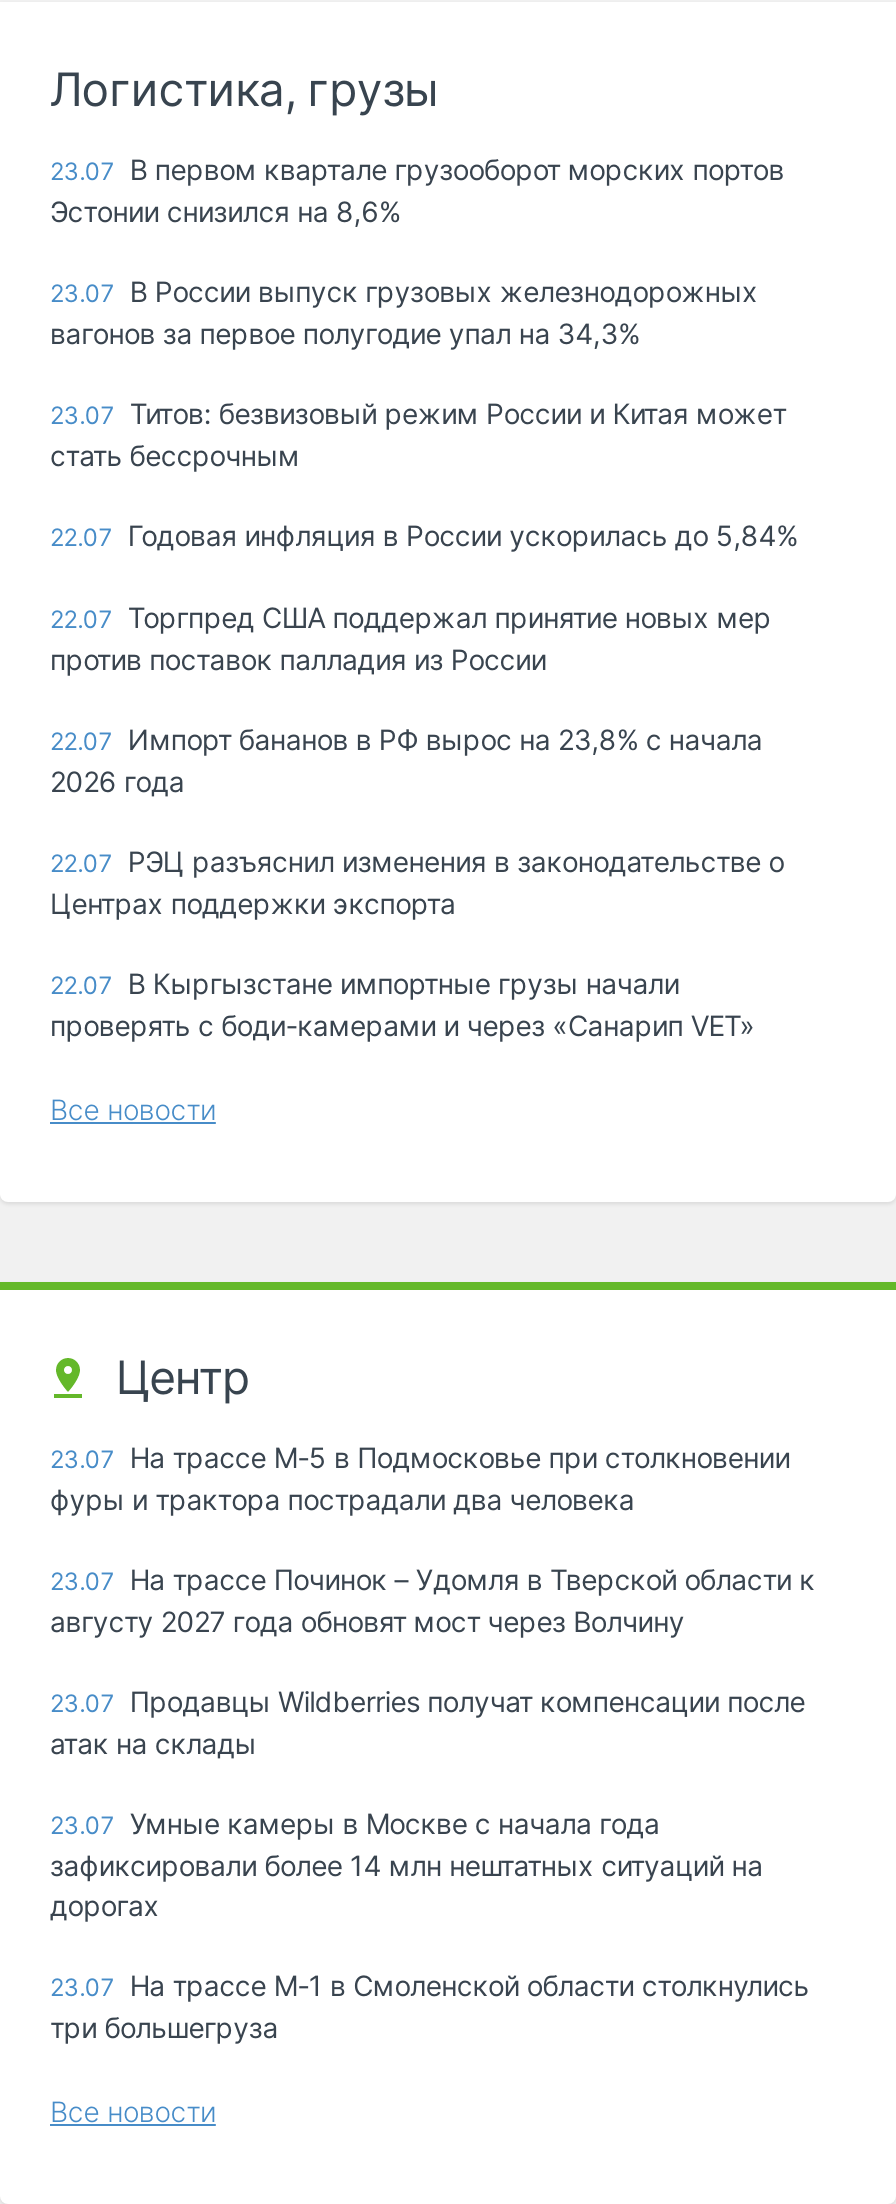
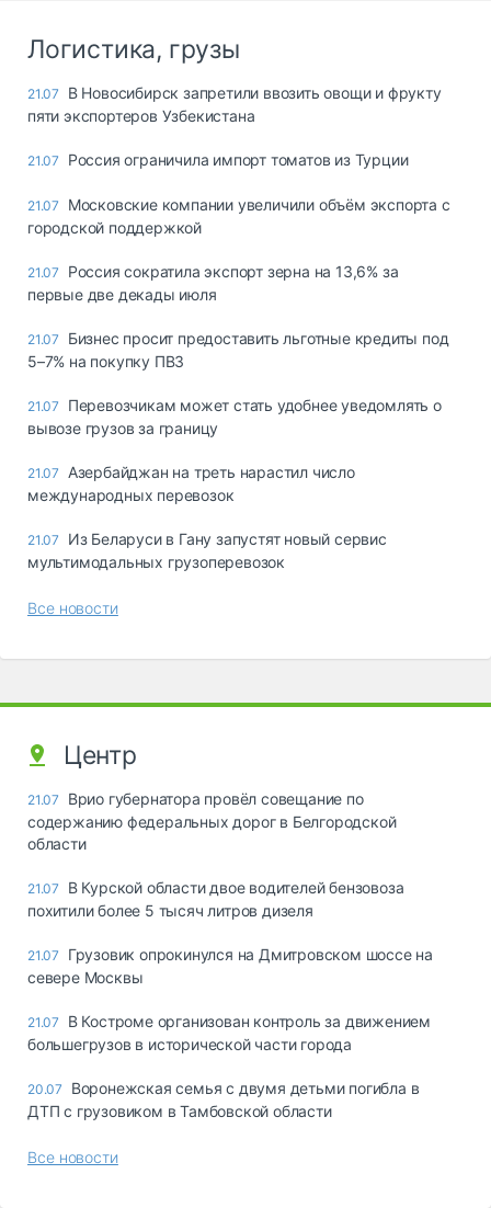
[50,152,784,228] 23.07 В первом квартале грузооборот морских портов | Эстонии снизился на 8,6% -> [27,83,441,125] 21.07 В Новосибирск запретили ввозить овощи и фрукту | пяти экспортеров Узбекистана
[50,274,758,350] 23.07 В России выпуск грузовых железнодорожных | вагонов за первое полугодие упал на 34,3% -> [27,150,408,169] 21.07 Россия ограничила импорт томатов из Турции
[50,396,786,472] 23.07 Титов: безвизовый режим России и Китая может | стать бессрочным -> [27,195,450,237] 21.07 Московские компании увеличили объём экспорта с | городской поддержкой
[50,518,798,552] 22.07 Годовая инфляция в России ускорилась до 5,84% -> [27,262,398,304] 21.07 Россия сократила экспорт зерна на 13,6% за | первые две декады июля
[50,600,771,676] 22.07 Торгпред США поддержал принятие новых мер | против поставок палладия из России -> [27,329,449,371] 21.07 Бизнес просит предоставить льготные кредиты под | 5–7% на покупку ПВЗ
[50,722,762,798] 22.07 Импорт бананов в РФ вырос на 23,8% с начала | 2026 года -> [27,396,441,437] 21.07 Перевозчикам может стать удобнее уведомлять о | вывозе грузов за границу
[50,844,784,920] 22.07 РЭЦ разъяснил изменения в законодательстве о | Центрах поддержки экспорта -> [27,463,355,504] 21.07 Азербайджан на треть нарастил число | международных перевозок
[50,966,755,1042] 22.07 В Кыргызстане импортные грузы начали | проверять с боди-камерами и через «Санарип VET» -> [27,530,387,571] 21.07 Из Беларуси в Гану запустят новый сервис | мультимодальных грузоперевозок
[50,1440,790,1516] 23.07 На трассе М-5 в Подмосковье при столкновении | фуры и трактора пострадали два человека -> [27,789,396,853] 21.07 Врио губернатора провёл совещание по | содержанию федеральных дорог в Белгородской | области
[50,1562,815,1638] 23.07 На трассе Починок – Удомля в Тверской области к | августу 2027 года обновят мост через Волчину -> [27,878,404,920] 21.07 В Курской области двое водителей бензовоза | похитили более 5 тысяч литров дизеля
[50,1684,805,1760] 23.07 Продавцы Wildberries получат компенсации после | атак на склады -> [27,945,433,987] 21.07 Грузовик опрокинулся на Дмитровском шоссе на | севере Москвы
[50,1806,763,1922] 23.07 Умные камеры в Москве с начала года | зафиксировали более 14 млн нештатных ситуаций на | дорогах -> [27,1012,431,1054] 21.07 В Костроме организован контроль за движением | большегрузов в исторической части города
[50,1968,809,2044] 23.07 На трассе М-1 в Смоленской области столкнулись | три большегруза -> [27,1079,419,1120] 20.07 Воронежская семья с двумя детьми погибла в | ДТП с грузовиком в Тамбовской области

